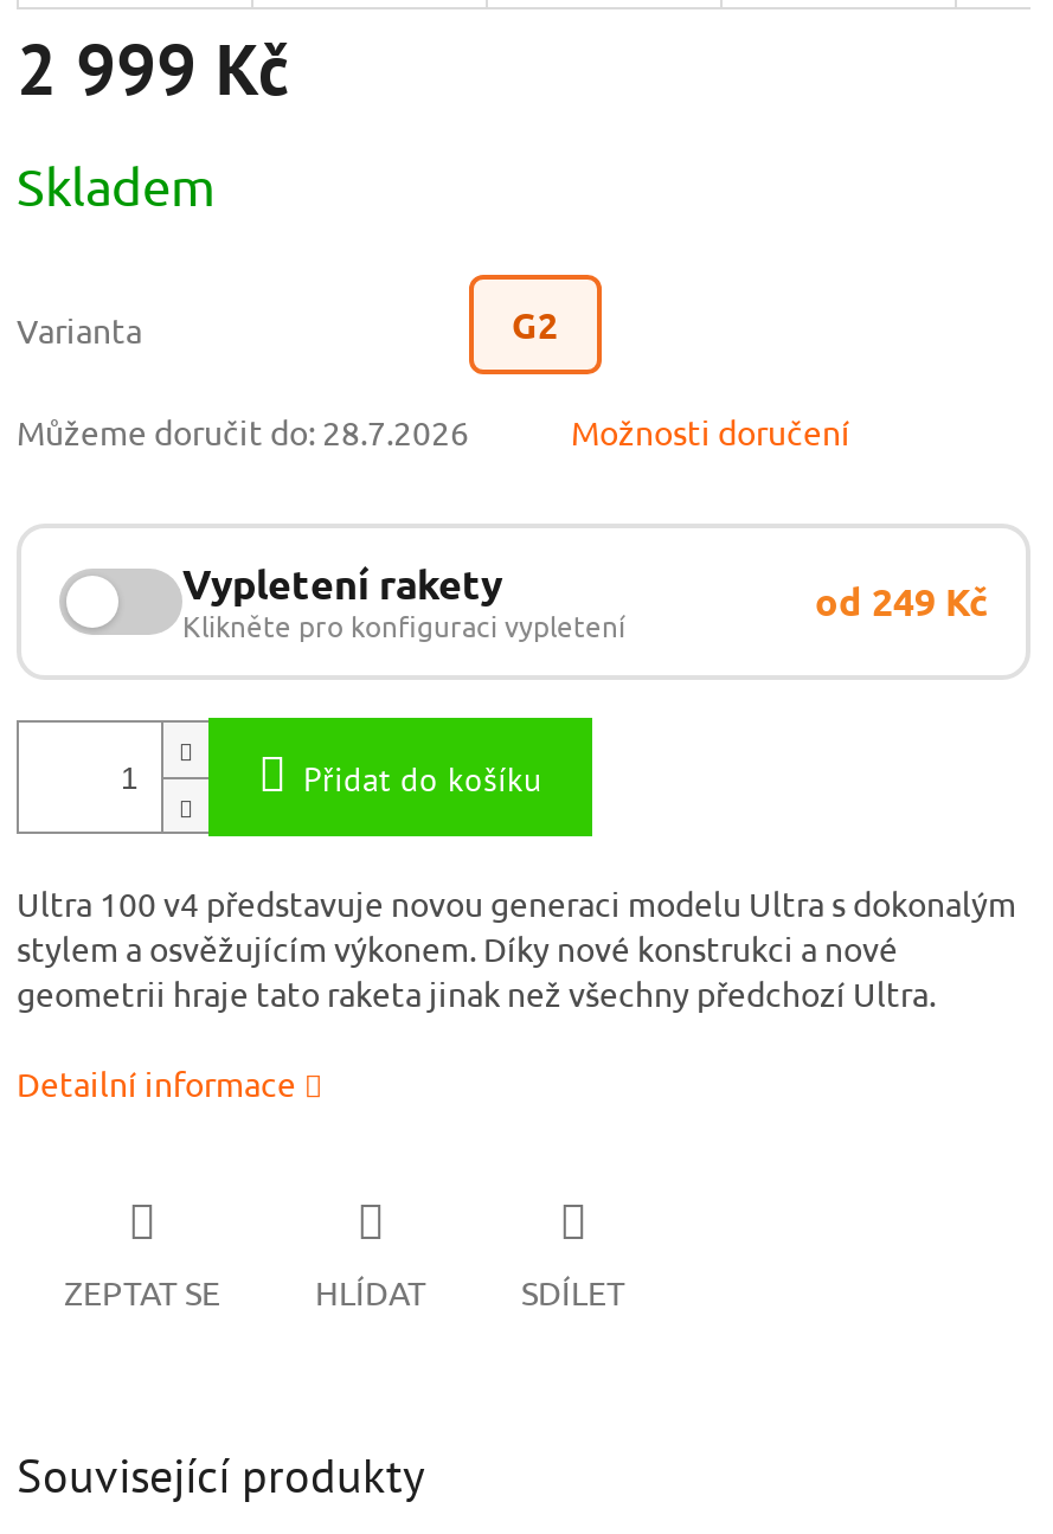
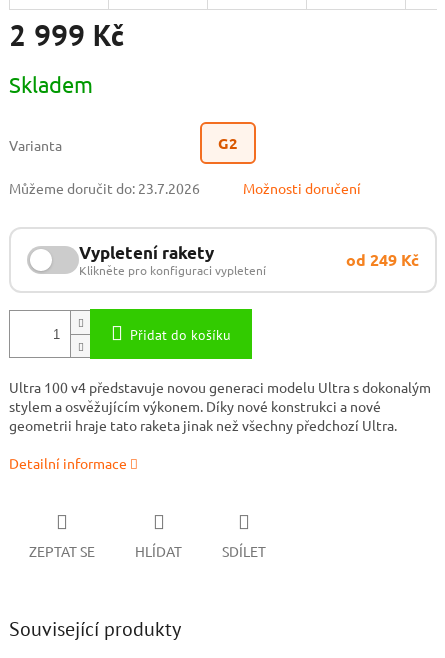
[17,411,469,453] Můžeme doručit do: 28.7.2026 -> [9,179,200,197] Můžeme doručit do: 23.7.2026

